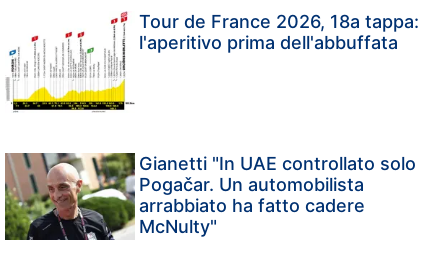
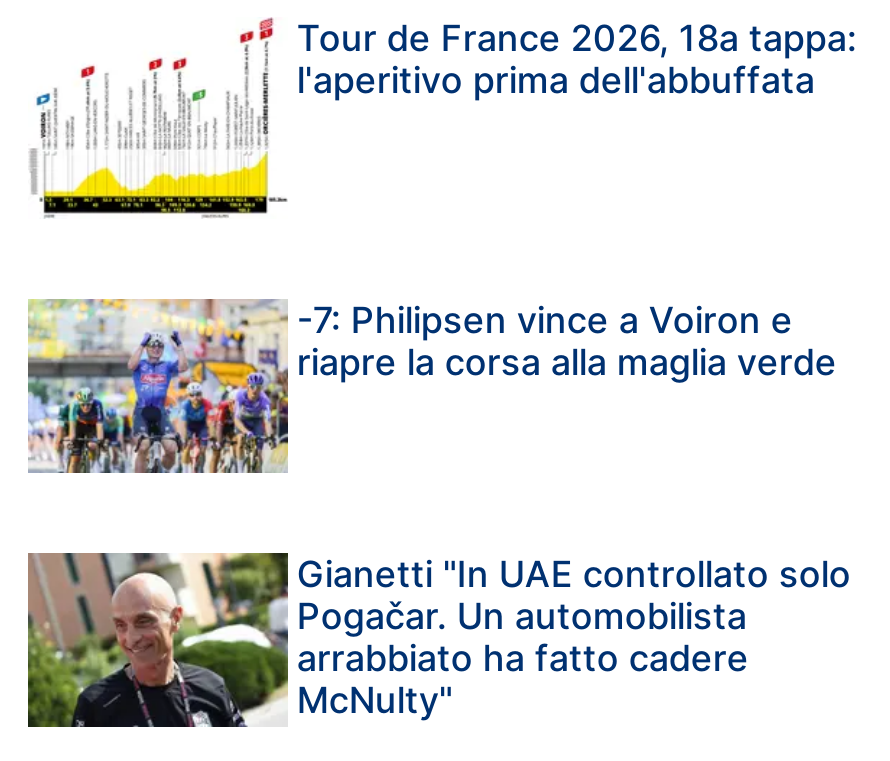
none -> [28,298,837,476] [image] | -7: Philipsen vince a Voiron e | riapre la corsa alla maglia verde

